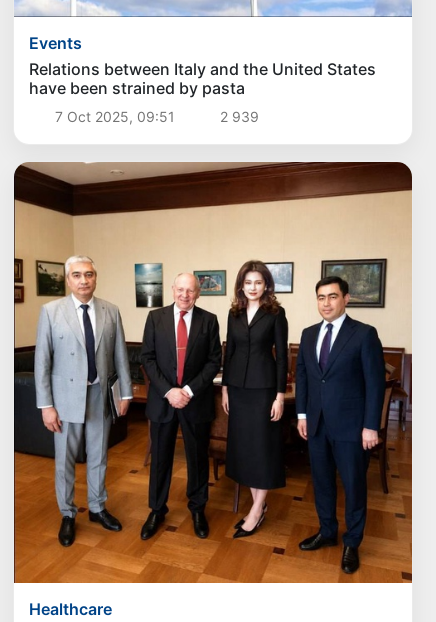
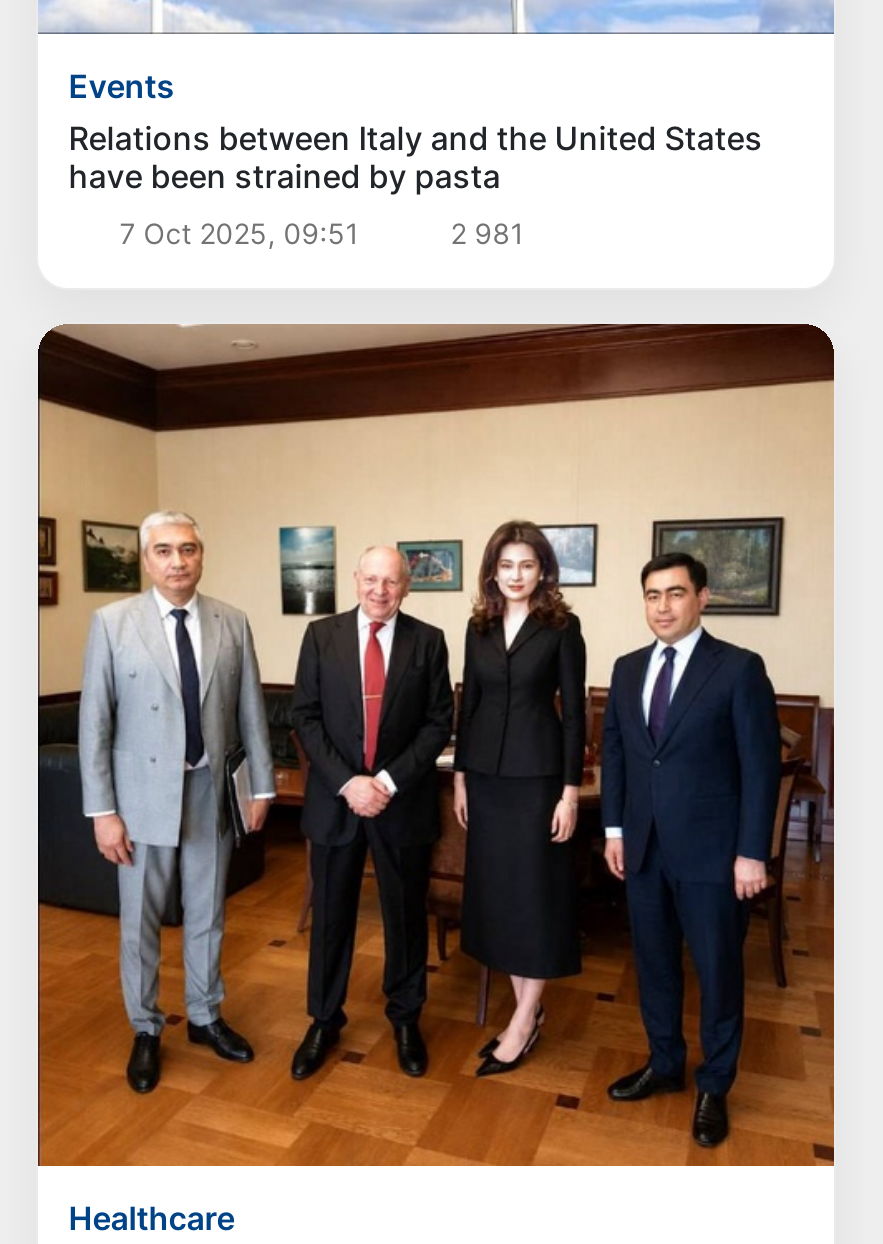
[216,108,259,125] 2 939 -> [442,216,524,250] 2 981

